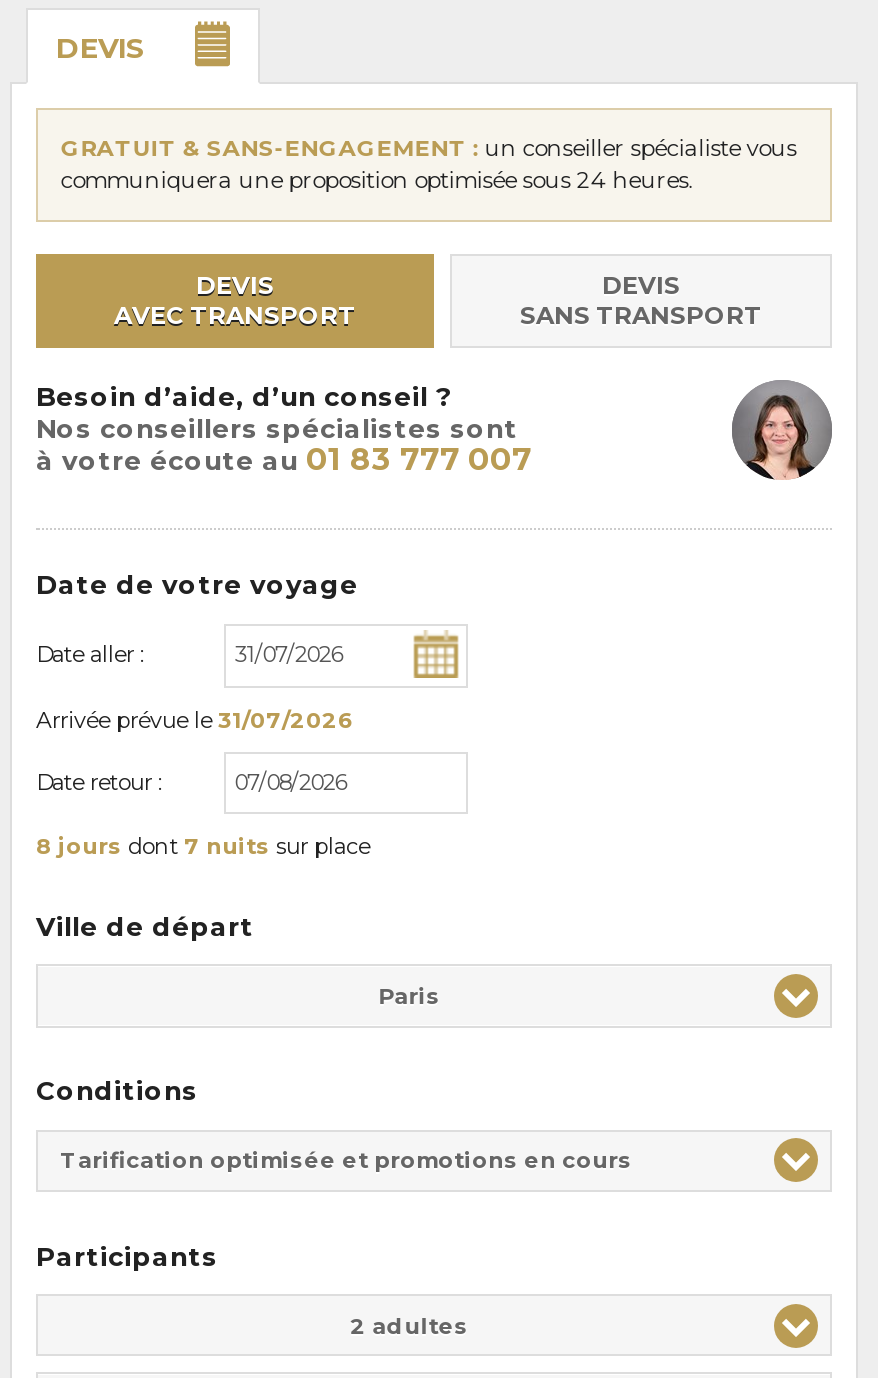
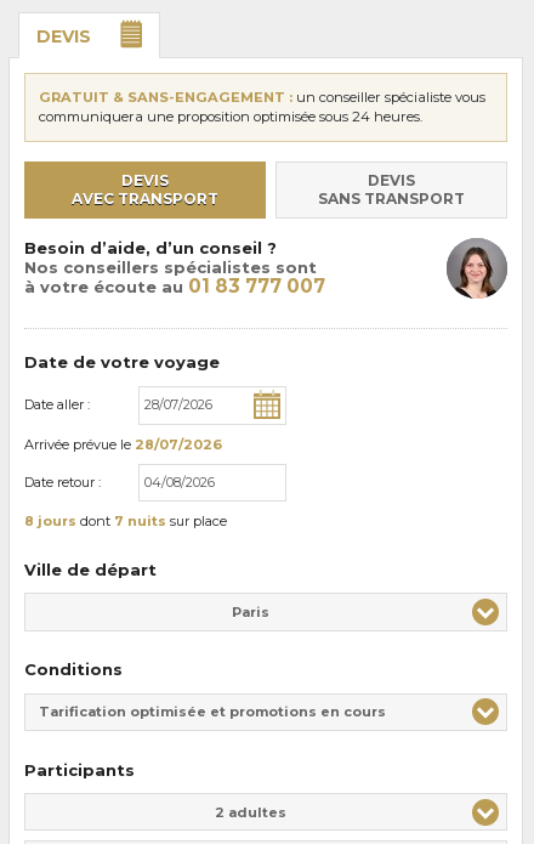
[36,705,354,733] Arrivée prévue le 31/07/2026 -> [24,435,222,452] Arrivée prévue le 28/07/2026

